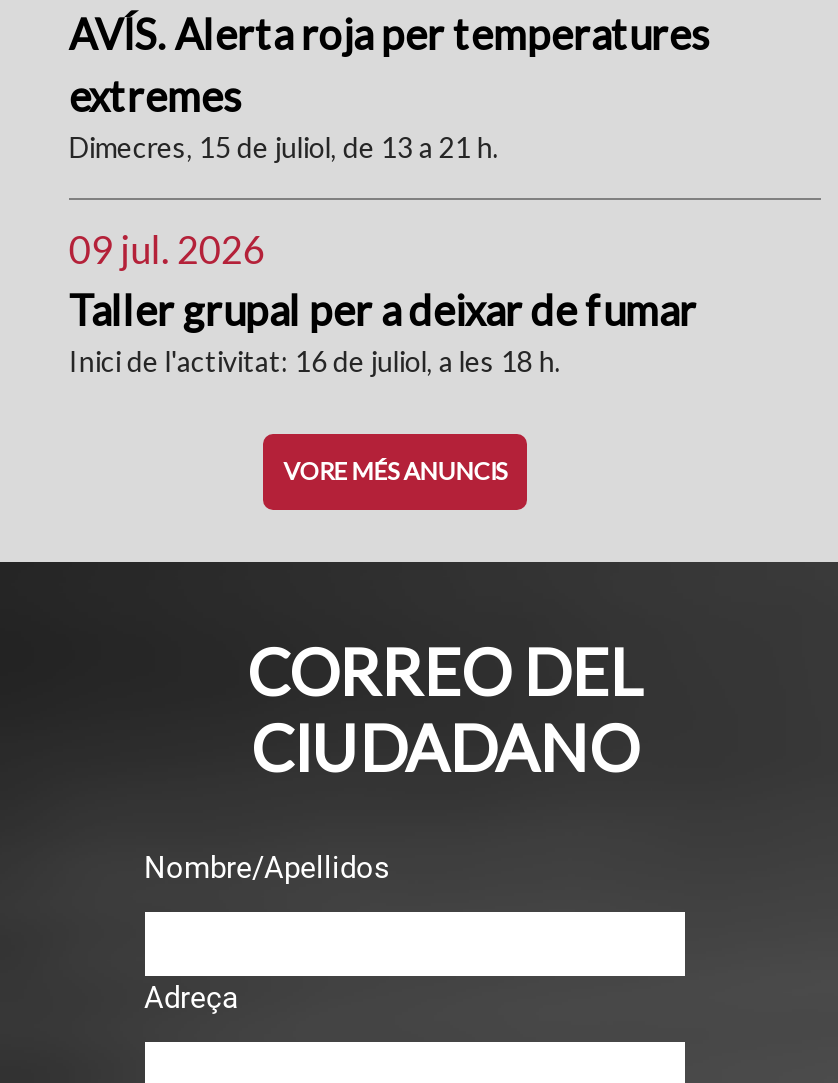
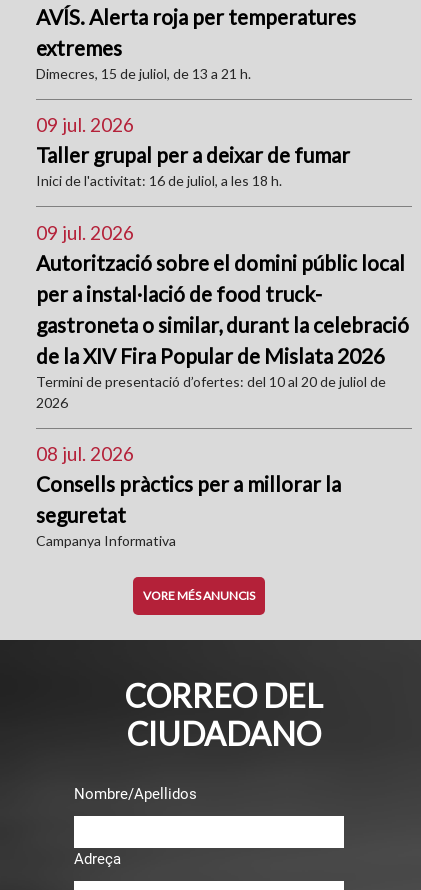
none -> [36,220,409,549] 09 jul. 2026 | Autorització sobre el domini públic local | per a instal·lació de food truck- | gastroneta o similar, durant la celebració | de la XIV Fira Popular de Mislata 2026 | Termini de presentació d’ofertes: del 10 al 20 de juliol de | 2026 | 08 jul. 2026 | Consells pràctics per a millorar la | seguretat | Campanya Informativa

